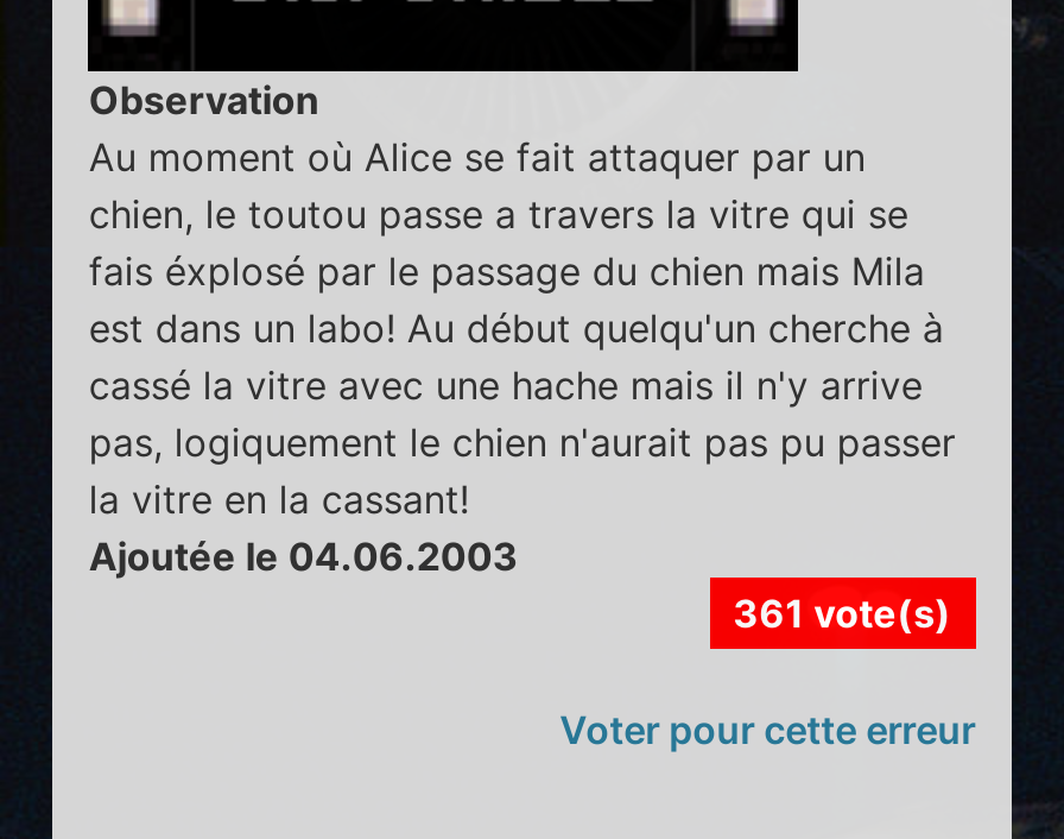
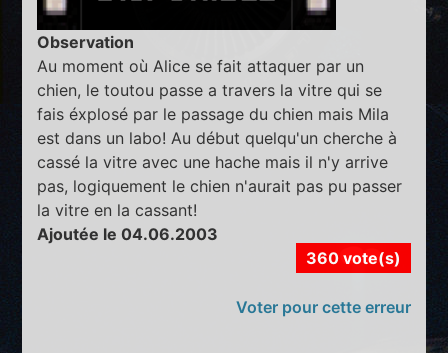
[733,588,951,636] 361 vote(s) -> [306,247,401,267] 360 vote(s)

